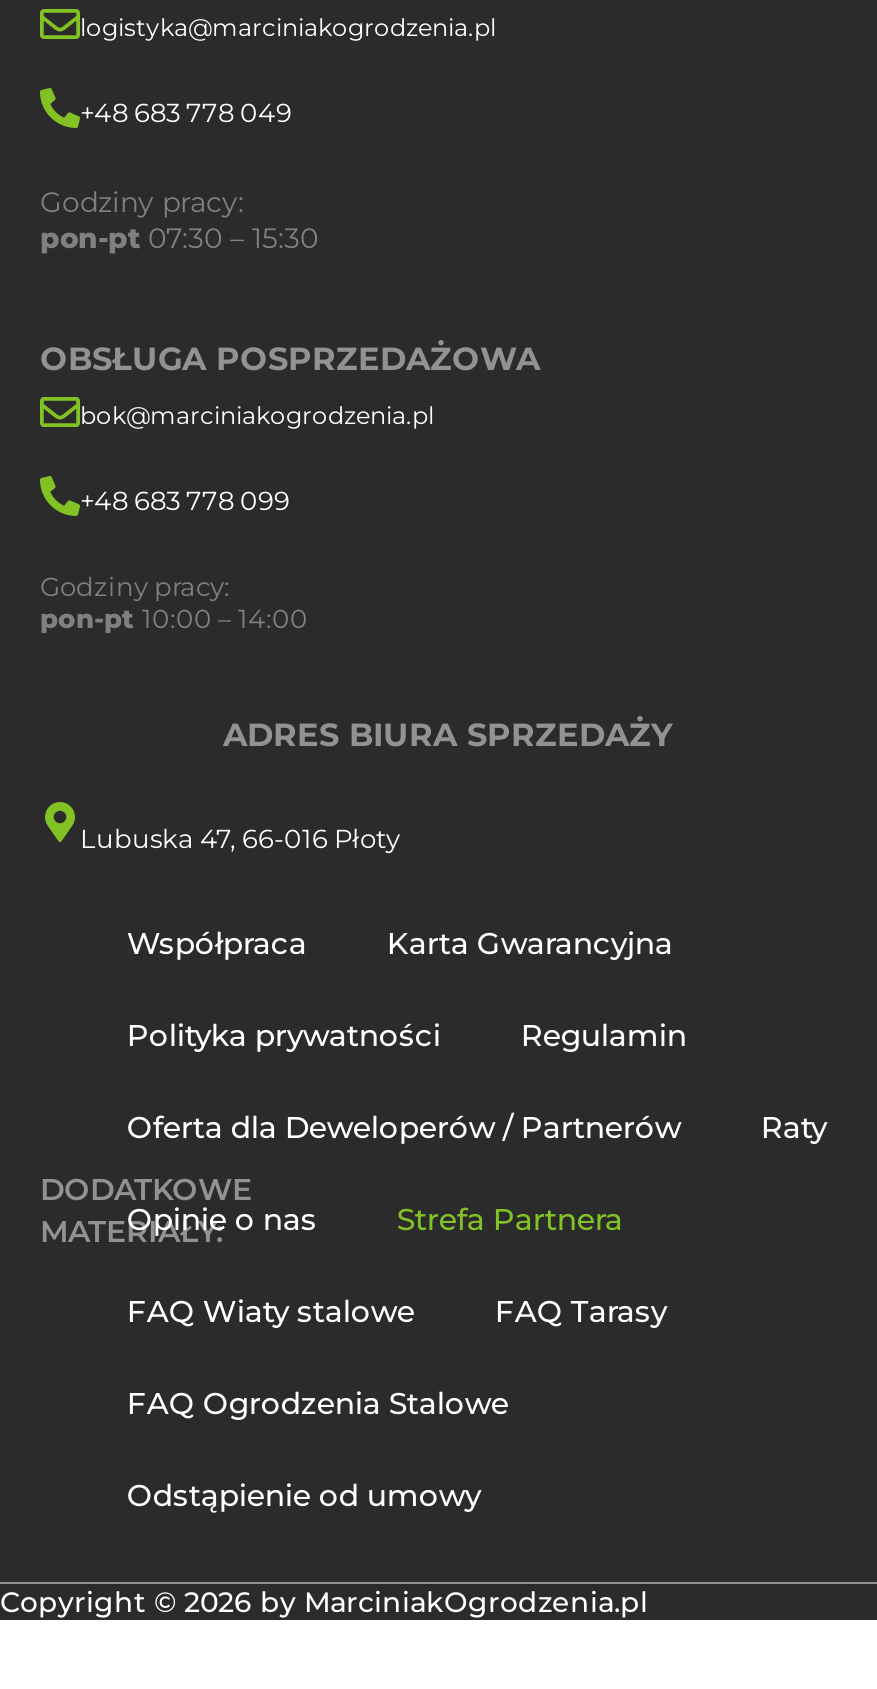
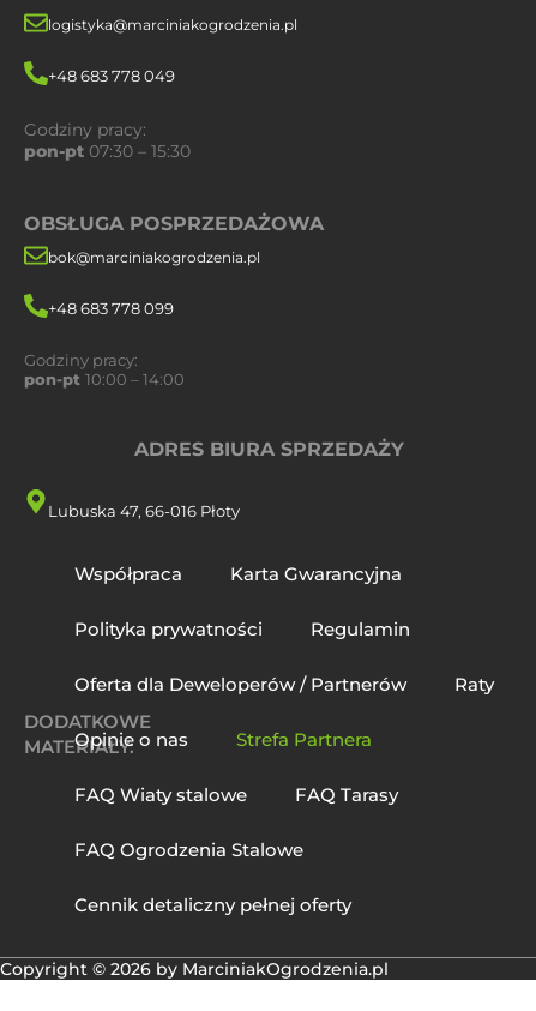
[126,1476,480,1514] Odstąpienie od umowy -> [75,893,352,916] Cennik detaliczny pełnej oferty

